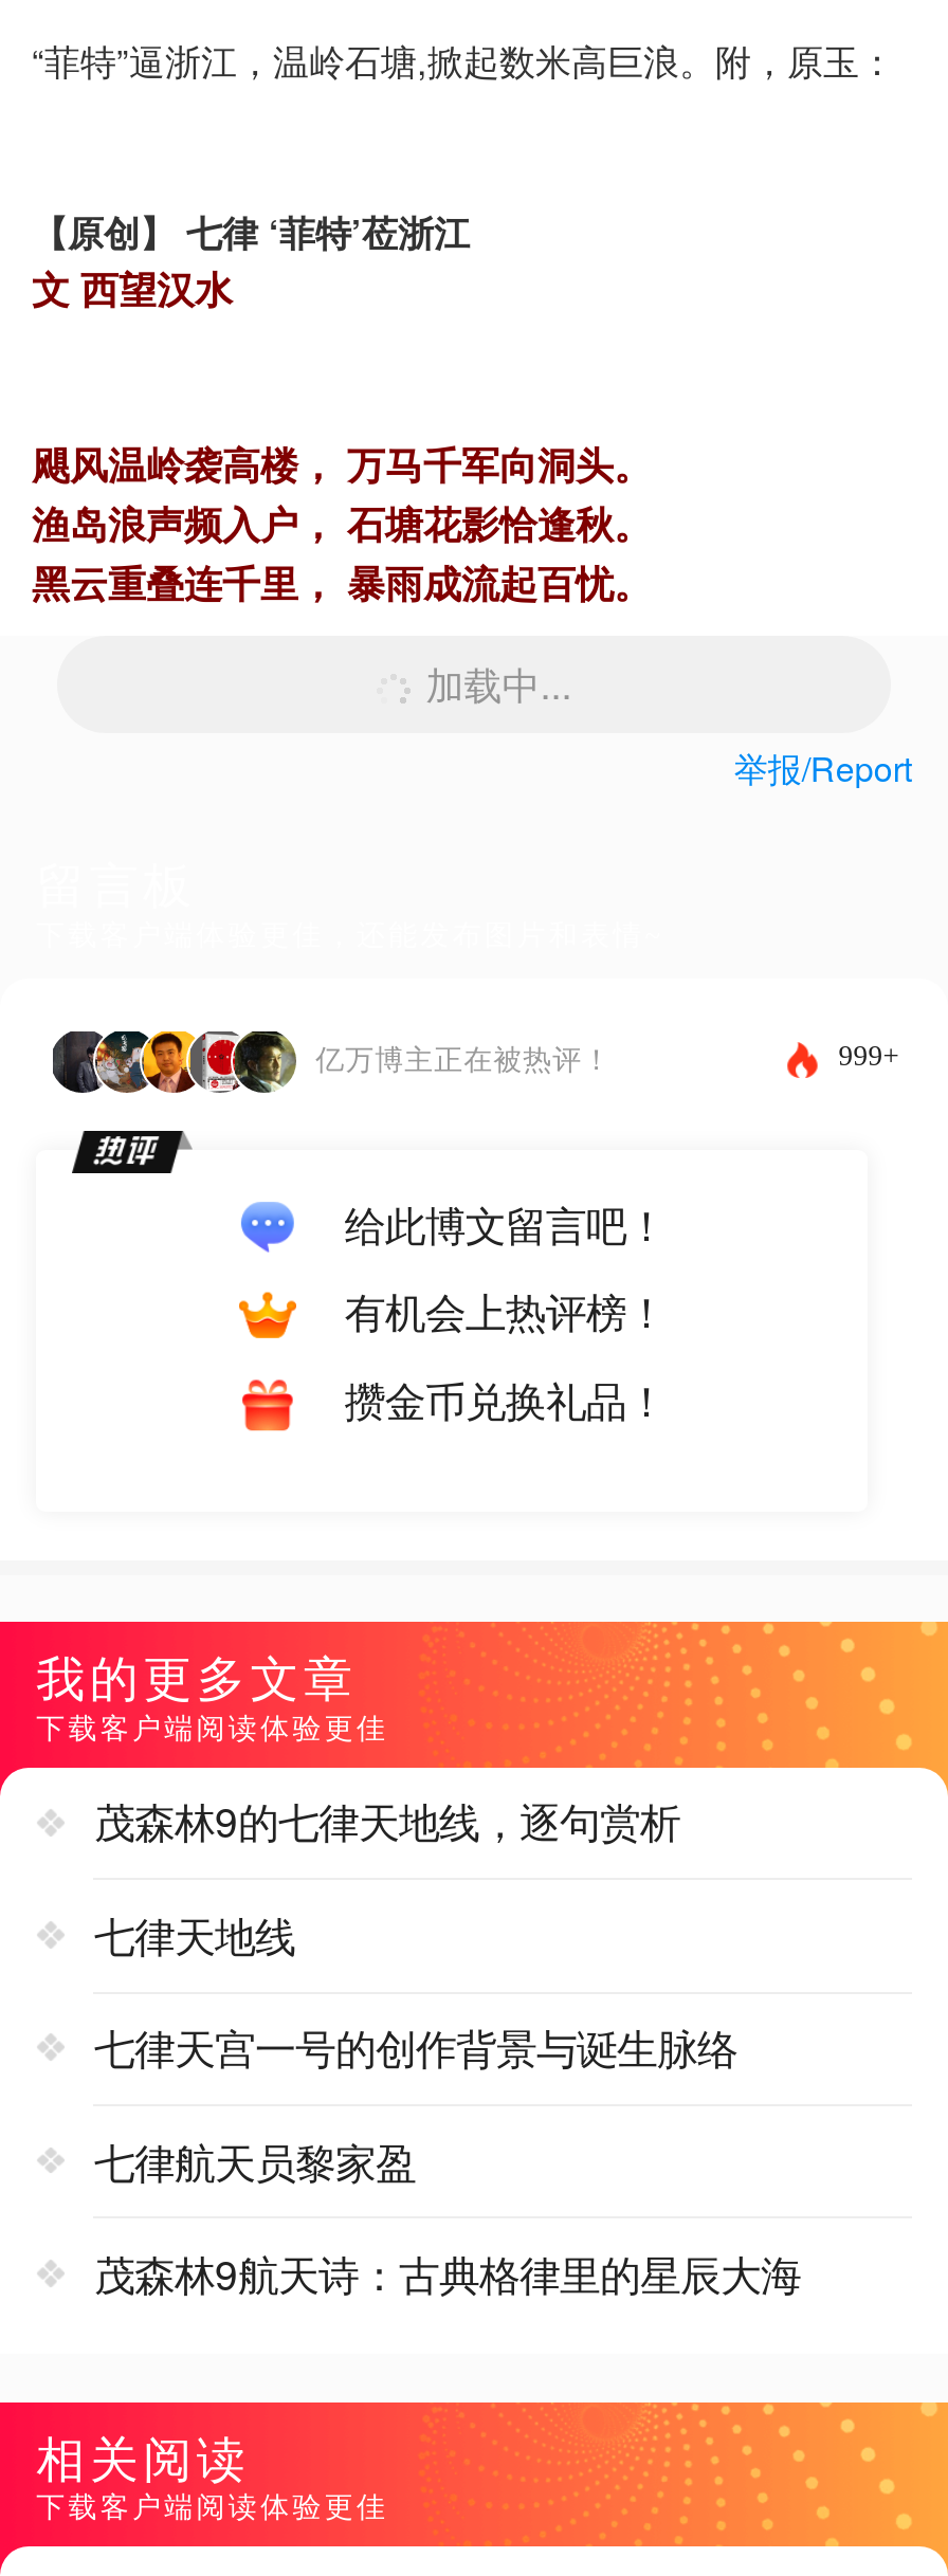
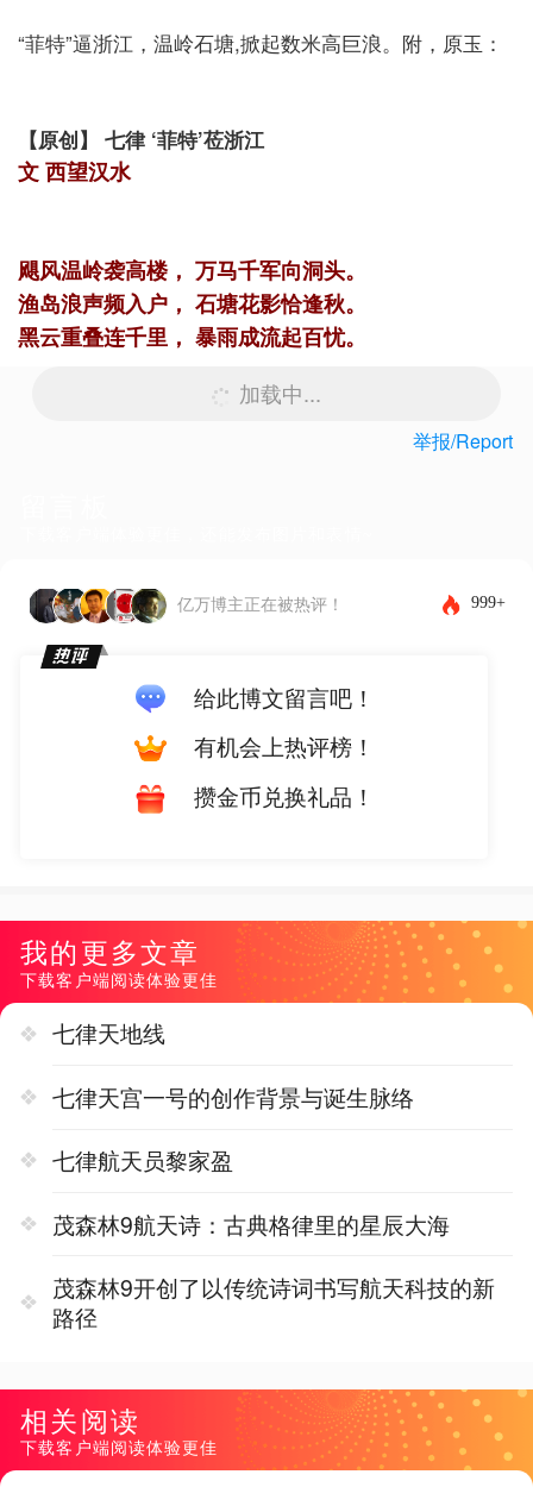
[94,1792,680,1851] 茂森林9的七律天地线，逐句赏析 -> none
moved [94,1905,801,2303] -> [53,1017,450,1240]: 七律天地线 | 七律天宫一号的创作背景与诞生脉络 | 七律航天员黎家盈 | 茂森林9航天诗：古典格律里的星辰大海
none -> [53,1270,495,1333] 茂森林9开创了以传统诗词书写航天科技的新 | 路径

